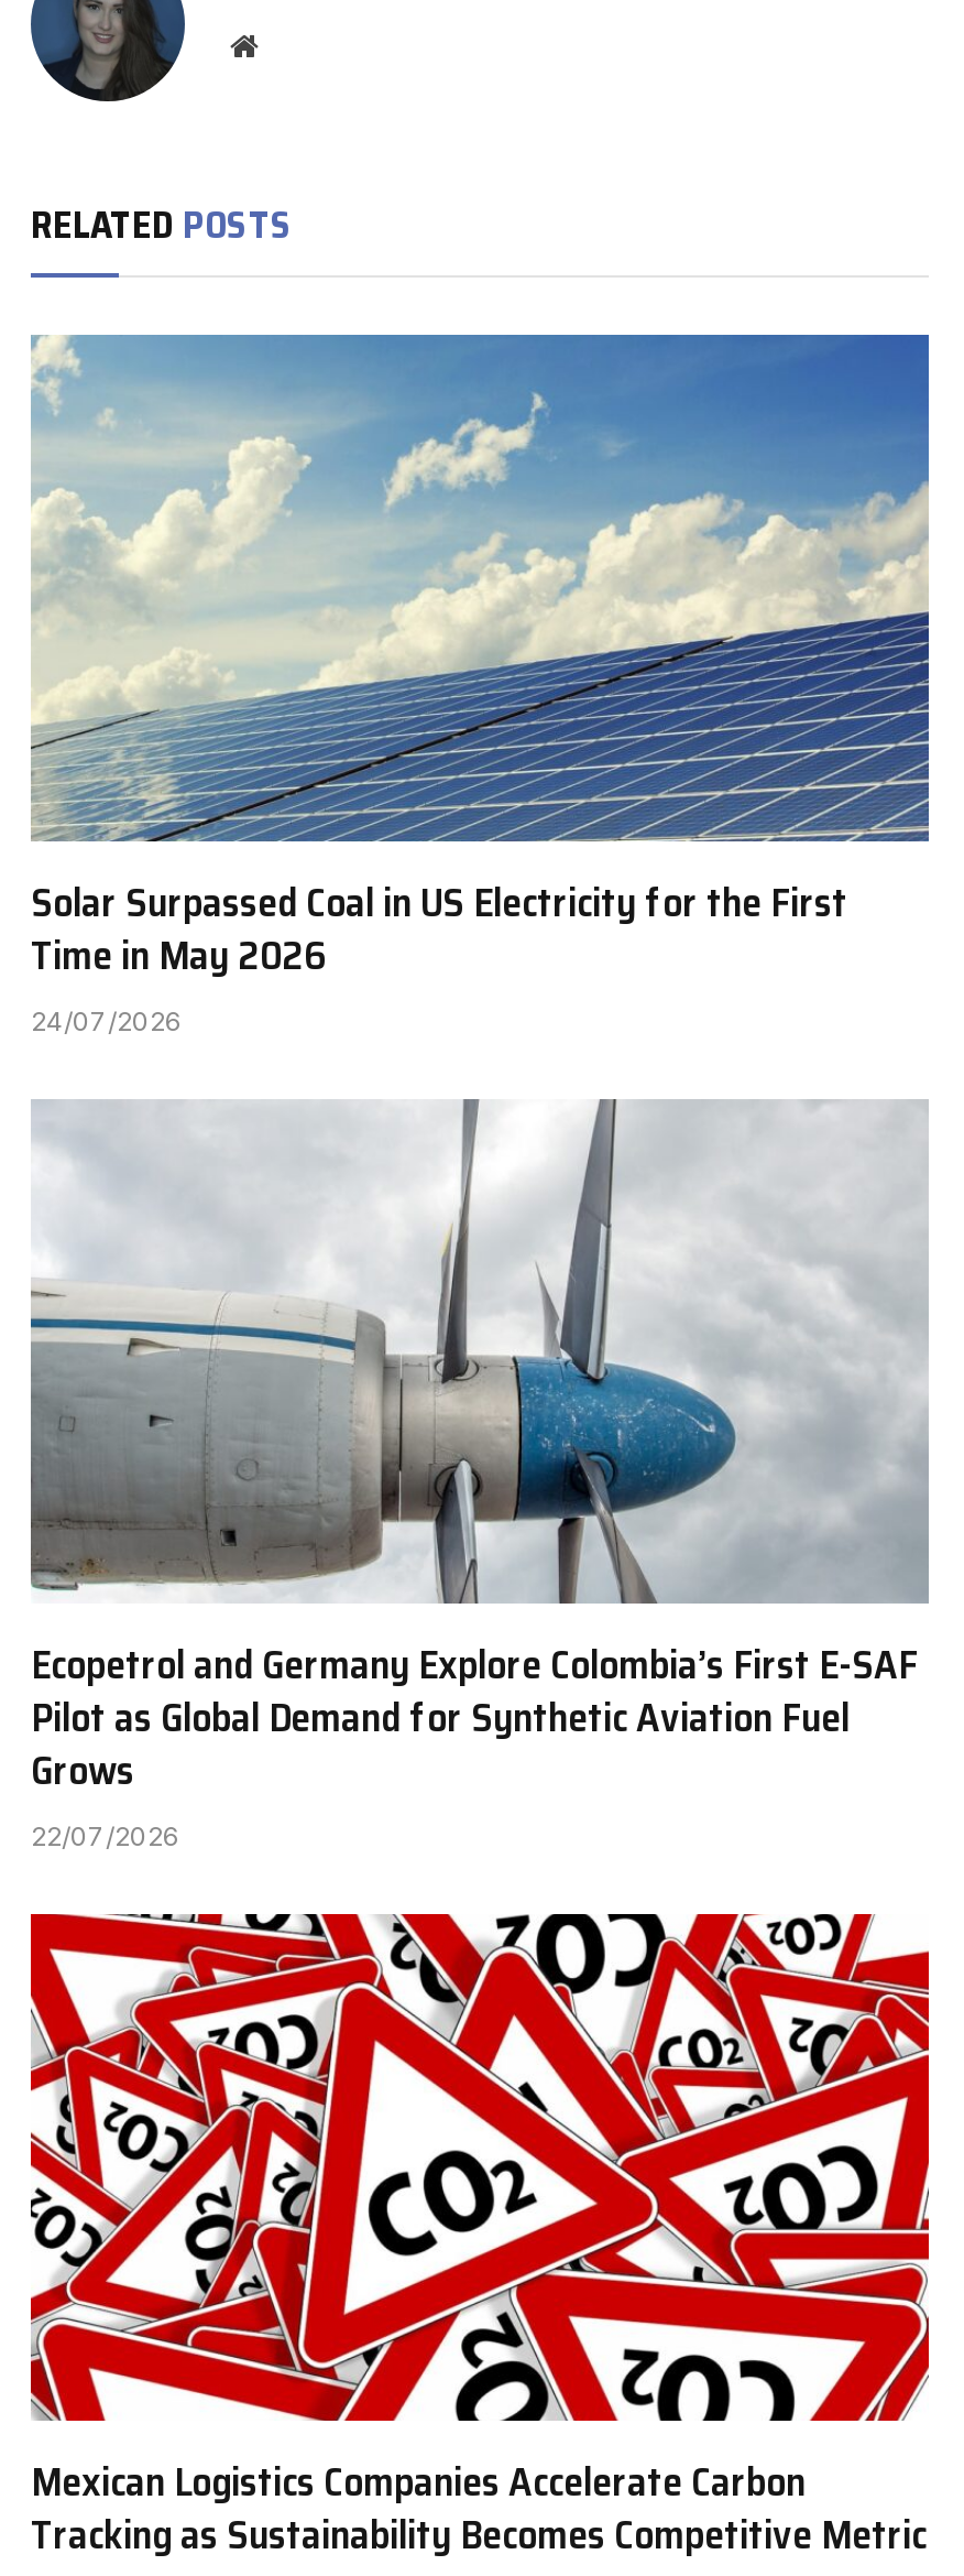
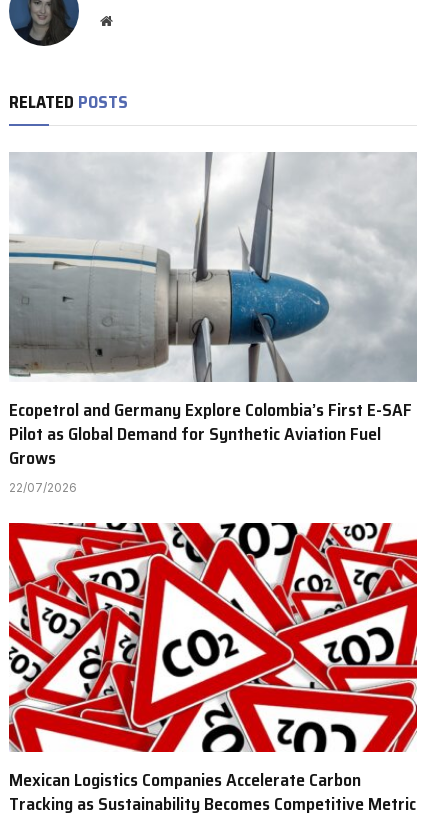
[31,333,931,1036] [image] | Solar Surpassed Coal in US Electricity for the First | Time in May 2026 | 24/07/2026 -> none
moved [31,2159,927,2423] -> [9,627,416,753]: [image]

